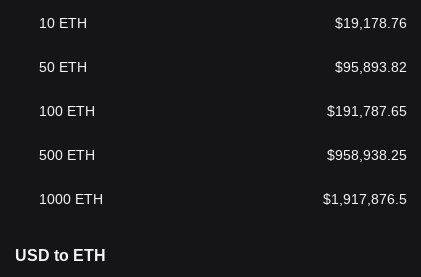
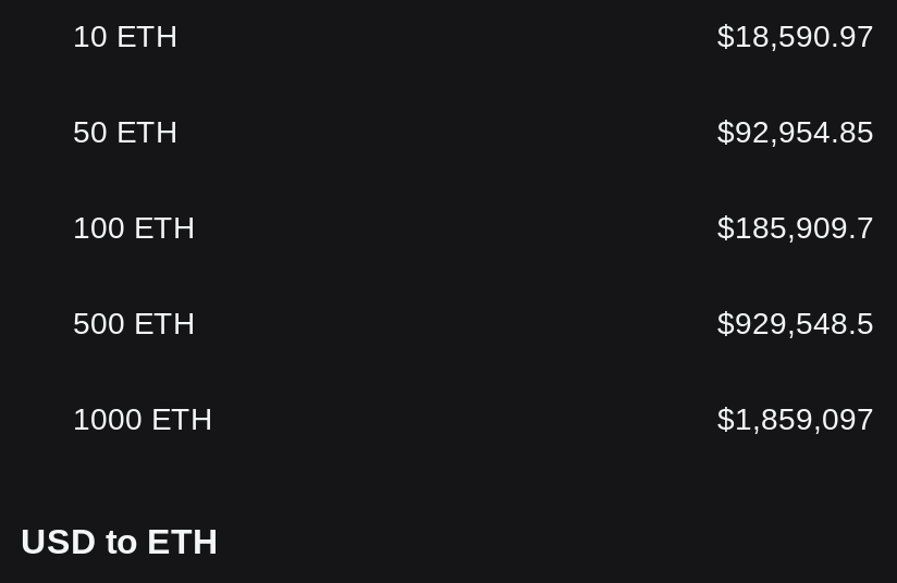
[335,15,407,31] $19,178.76 -> [717,18,874,53] $18,590.97
[335,59,407,75] $95,893.82 -> [717,114,874,149] $92,954.85
[327,103,407,119] $191,787.65 -> [717,210,874,245] $185,909.7
[327,147,407,163] $958,938.25 -> [717,306,874,340] $929,548.5
[323,191,407,207] $1,917,876.5 -> [717,401,874,436] $1,859,097

